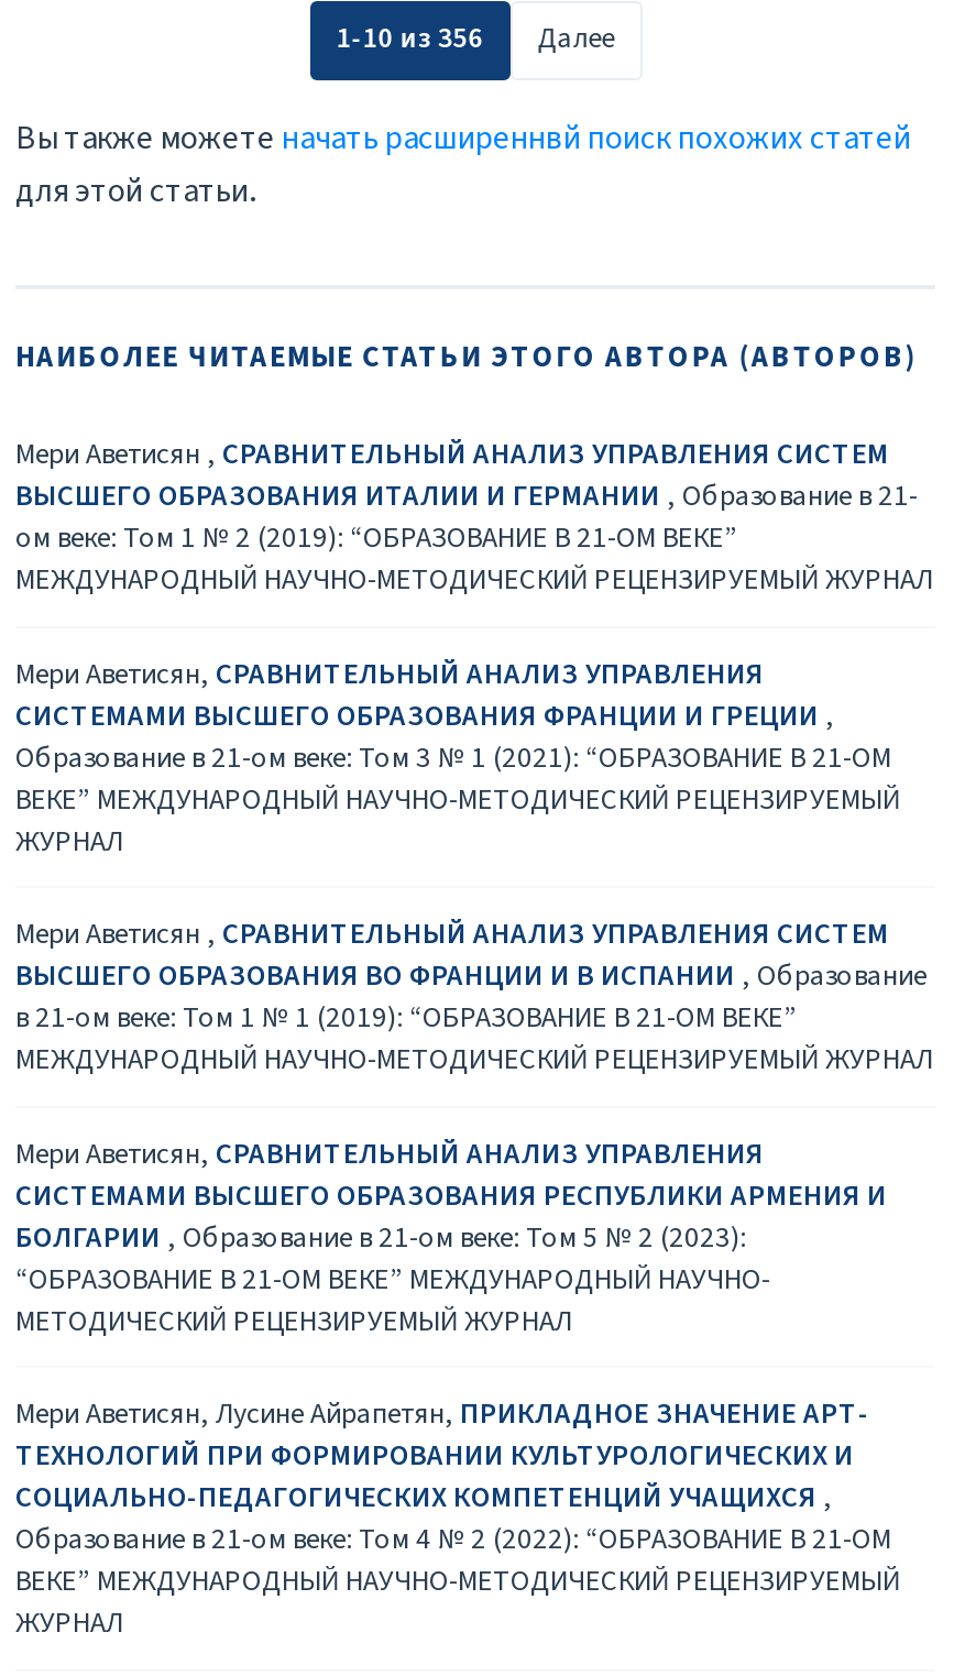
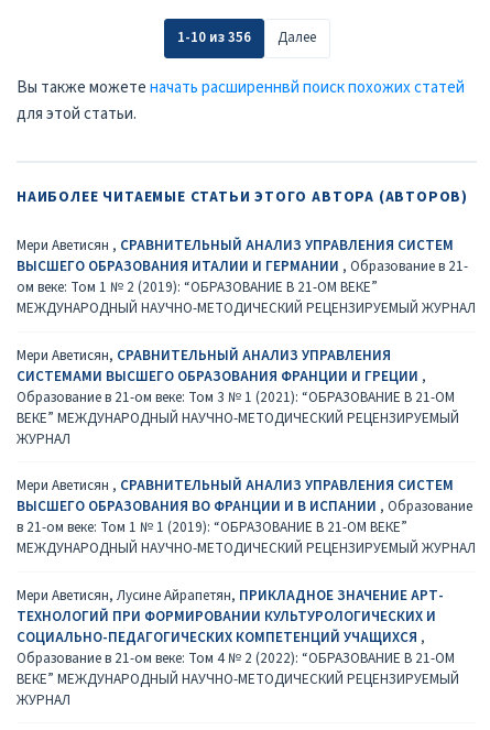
[15,1132,887,1341] Мери Аветисян, СРАВНИТЕЛЬНЫЙ АНАЛИЗ УПРАВЛЕНИЯ | СИСТЕМАМИ ВЫСШЕГО ОБРАЗОВАНИЯ РЕСПУБЛИКИ АРМЕНИЯ И | БОЛГАРИИ, Образование в 21-ом веке: Том 5 № 2 (2023): | “ОБРАЗОВАНИЕ В 21-ОМ ВЕКЕ” МЕЖДУНАРОДНЫЙ НАУЧНО- | МЕТОДИЧЕСКИЙ РЕЦЕНЗИРУЕМЫЙ ЖУРНАЛ -> none

